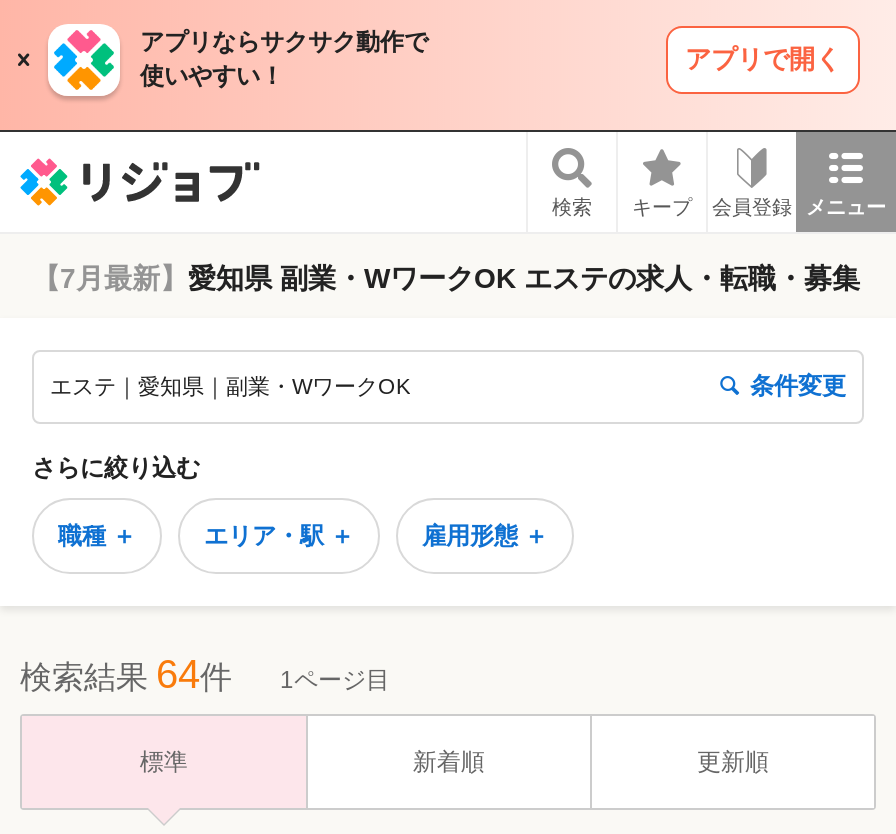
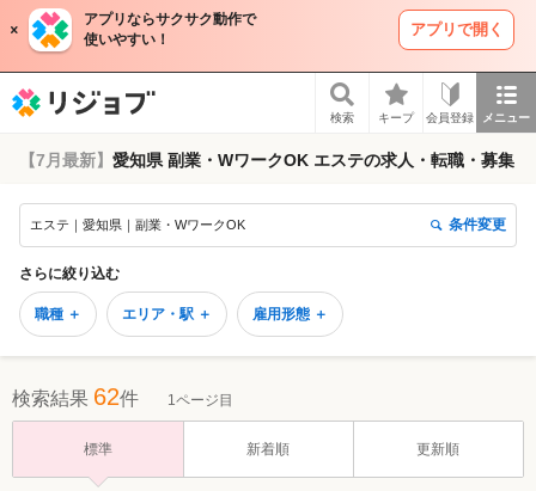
[20,652,390,696] 検索結果64件 1ページ目 -> [12,383,233,410] 検索結果62件 1ページ目

